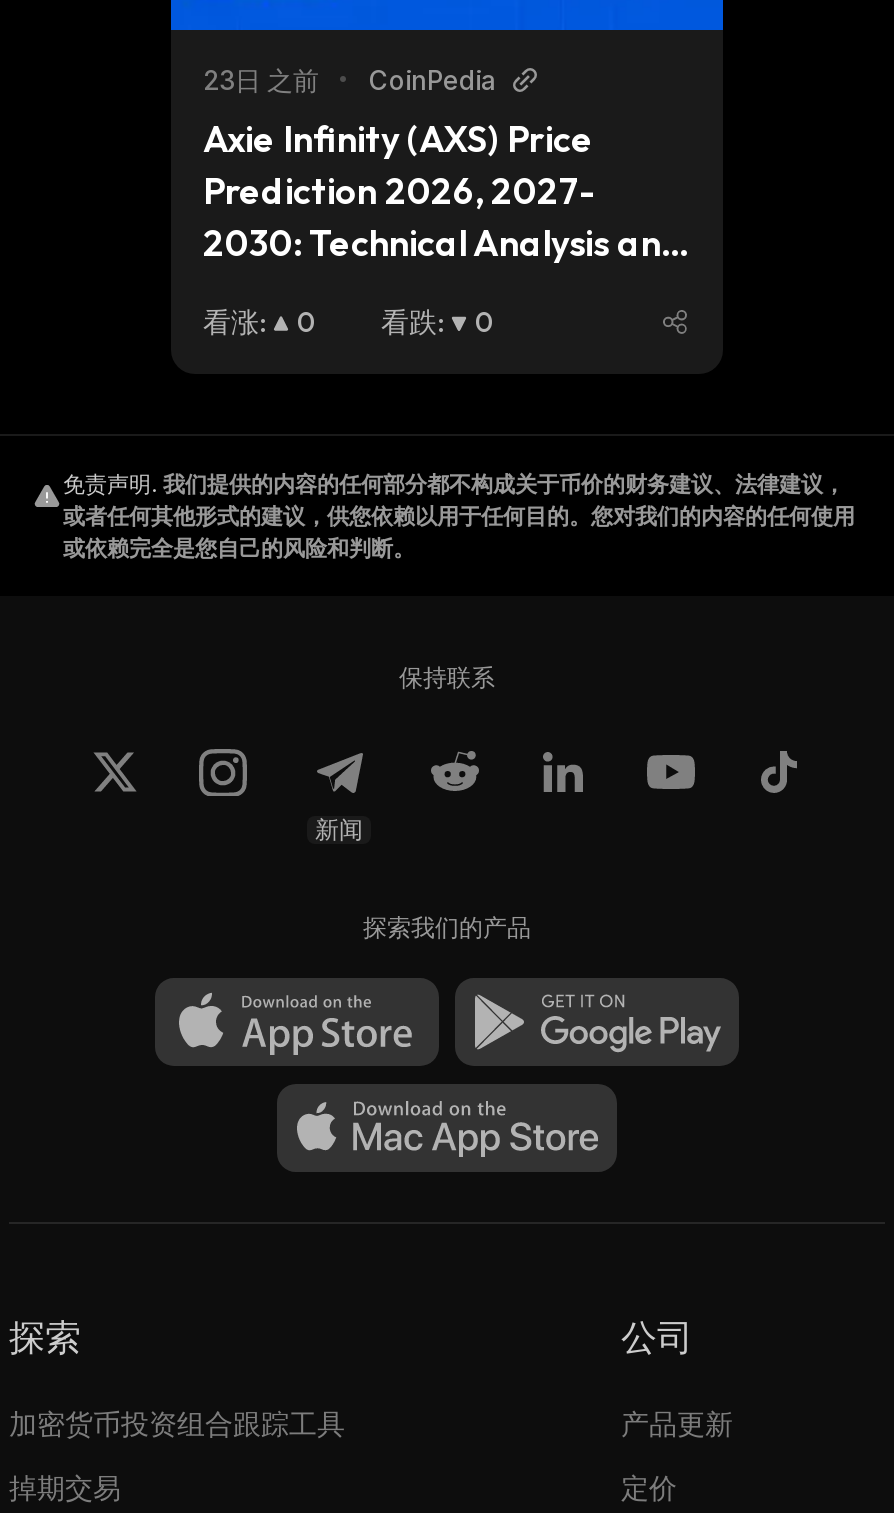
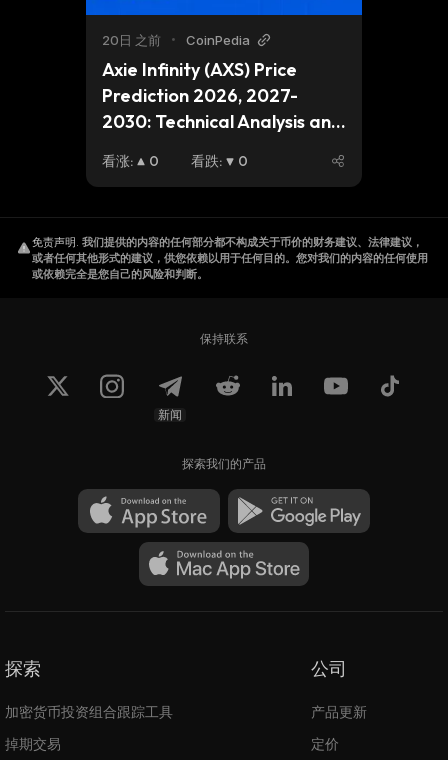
[203,64,319,96] 23日 之前 -> [102,32,161,48] 20日 之前

